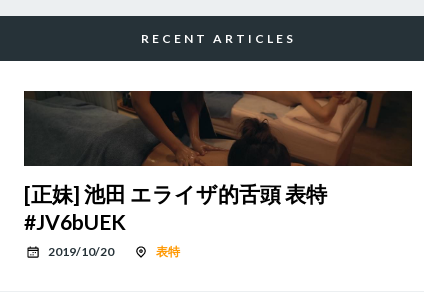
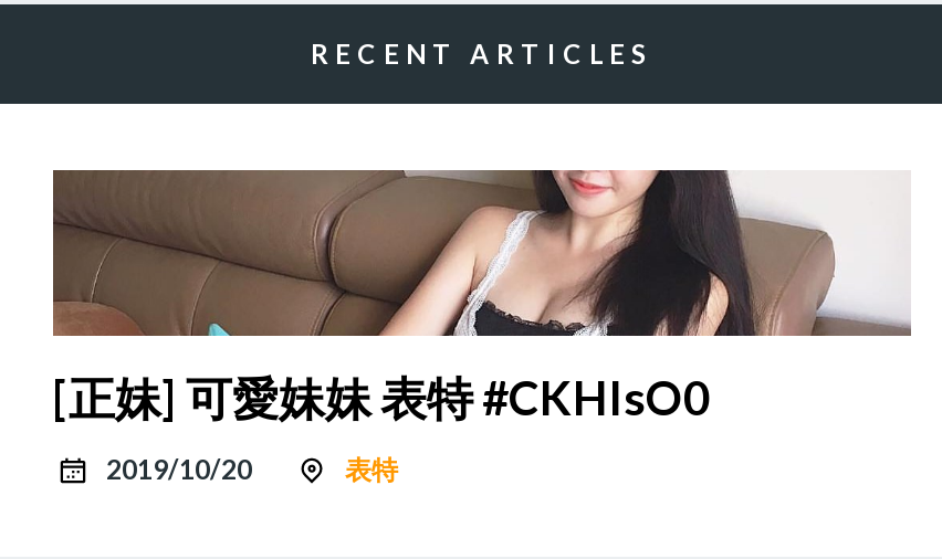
[24,90,413,233] [image] | [正妹] 池田 エライザ的舌頭 表特 | #JV6bUEK -> [53,168,913,423] [image] | [正妹] 可愛妹妹 表特 #CKHIsO0

